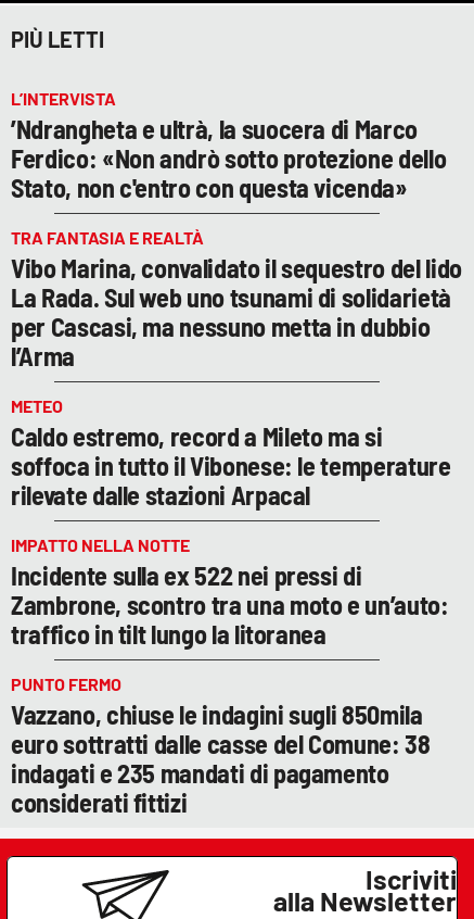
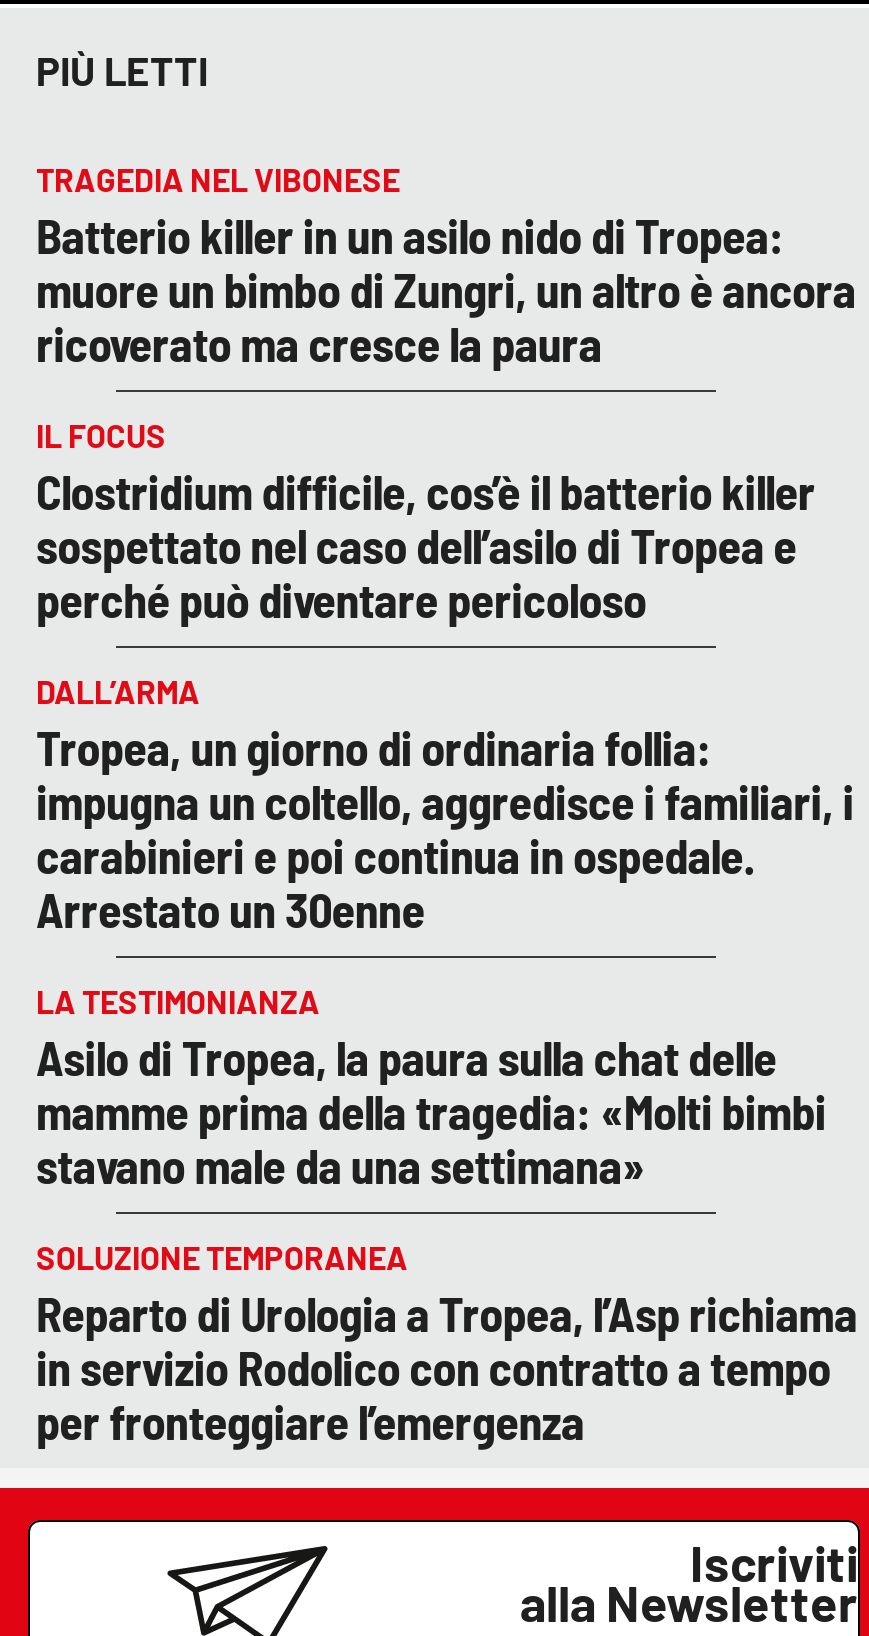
[11,88,446,203] L’INTERVISTA | ’Ndrangheta e ultrà, la suocera di Marco | Ferdico: «Non andrò sotto protezione dello | Stato, non c'entro con questa vicenda» -> [36,159,856,371] TRAGEDIA NEL VIBONESE | Batterio killer in un asilo nido di Tropea: | muore un bimbo di Zungri, un altro è ancora | ricoverato ma cresce la paura
[11,227,462,371] TRA FANTASIA E REALTÀ | Vibo Marina, convalidato il sequestro del lido | La Rada. Sul web uno tsunami di solidarietà | per Cascasi, ma nessuno metta in dubbio | l’Arma -> [36,415,815,627] IL FOCUS | Clostridium difficile, cos’è il batterio killer | sospettato nel caso dell’asilo di Tropea e | perché può diventare pericoloso
[11,395,451,510] METEO | Caldo estremo, record a Mileto ma si | soffoca in tutto il Vibonese: le temperature | rilevate dalle stazioni Arpacal -> [36,671,854,937] DALL’ARMA | Tropea, un giorno di ordinaria follia: | impugna un coltello, aggredisce i familiari, i | carabinieri e poi continua in ospedale. | Arrestato un 30enne
[11,534,449,649] IMPATTO NELLA NOTTE | Incidente sulla ex 522 nei pressi di | Zambrone, scontro tra una moto e un’auto: | traffico in tilt lungo la litoranea -> [36,981,826,1193] LA TESTIMONIANZA | Asilo di Tropea, la paura sulla chat delle | mamme prima della tragedia: «Molti bimbi | stavano male da una settimana»
[11,673,430,818] PUNTO FERMO | Vazzano, chiuse le indagini sugli 850mila | euro sottratti dalle casse del Comune: 38 | indagati e 235 mandati di pagamento | considerati fittizi -> [36,1237,857,1449] SOLUZIONE TEMPORANEA | Reparto di Urologia a Tropea, l’Asp richiama | in servizio Rodolico con contratto a tempo | per fronteggiare l’emergenza

